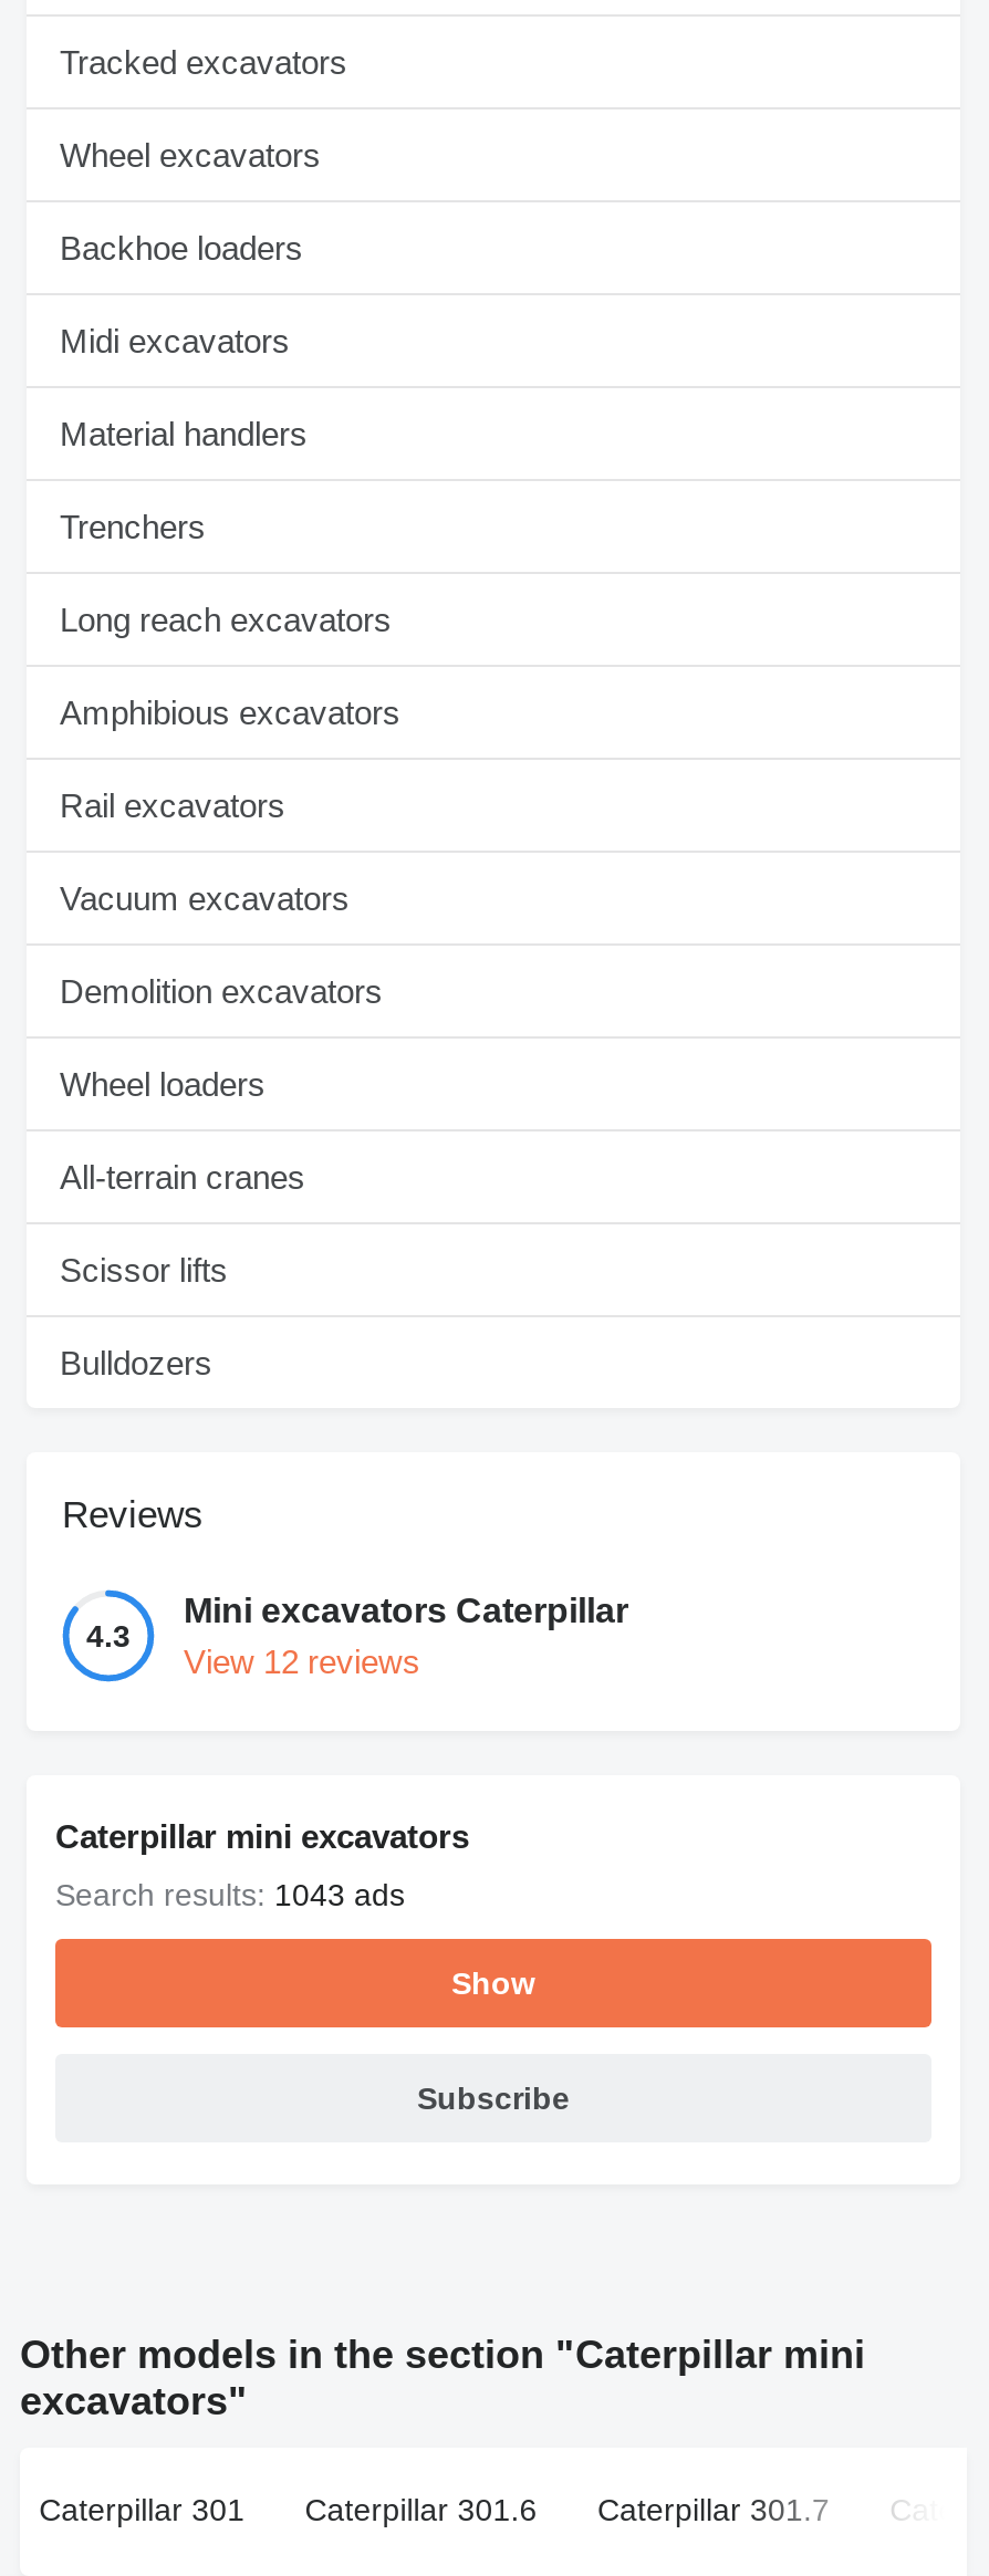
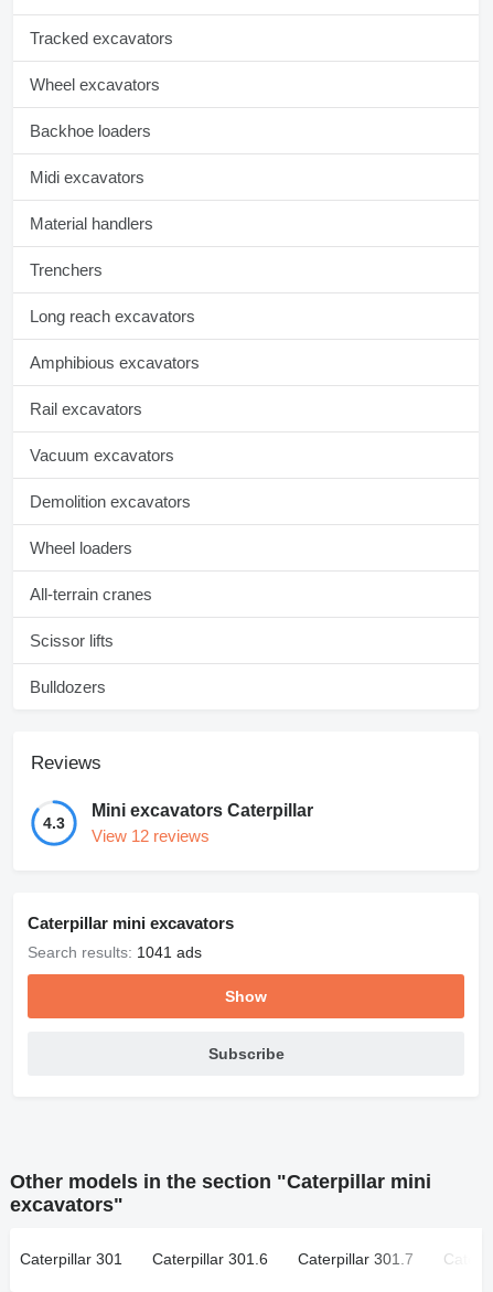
[55,1877,405,1913] Search results: 1043 ads -> [28,944,202,961] Search results: 1041 ads

